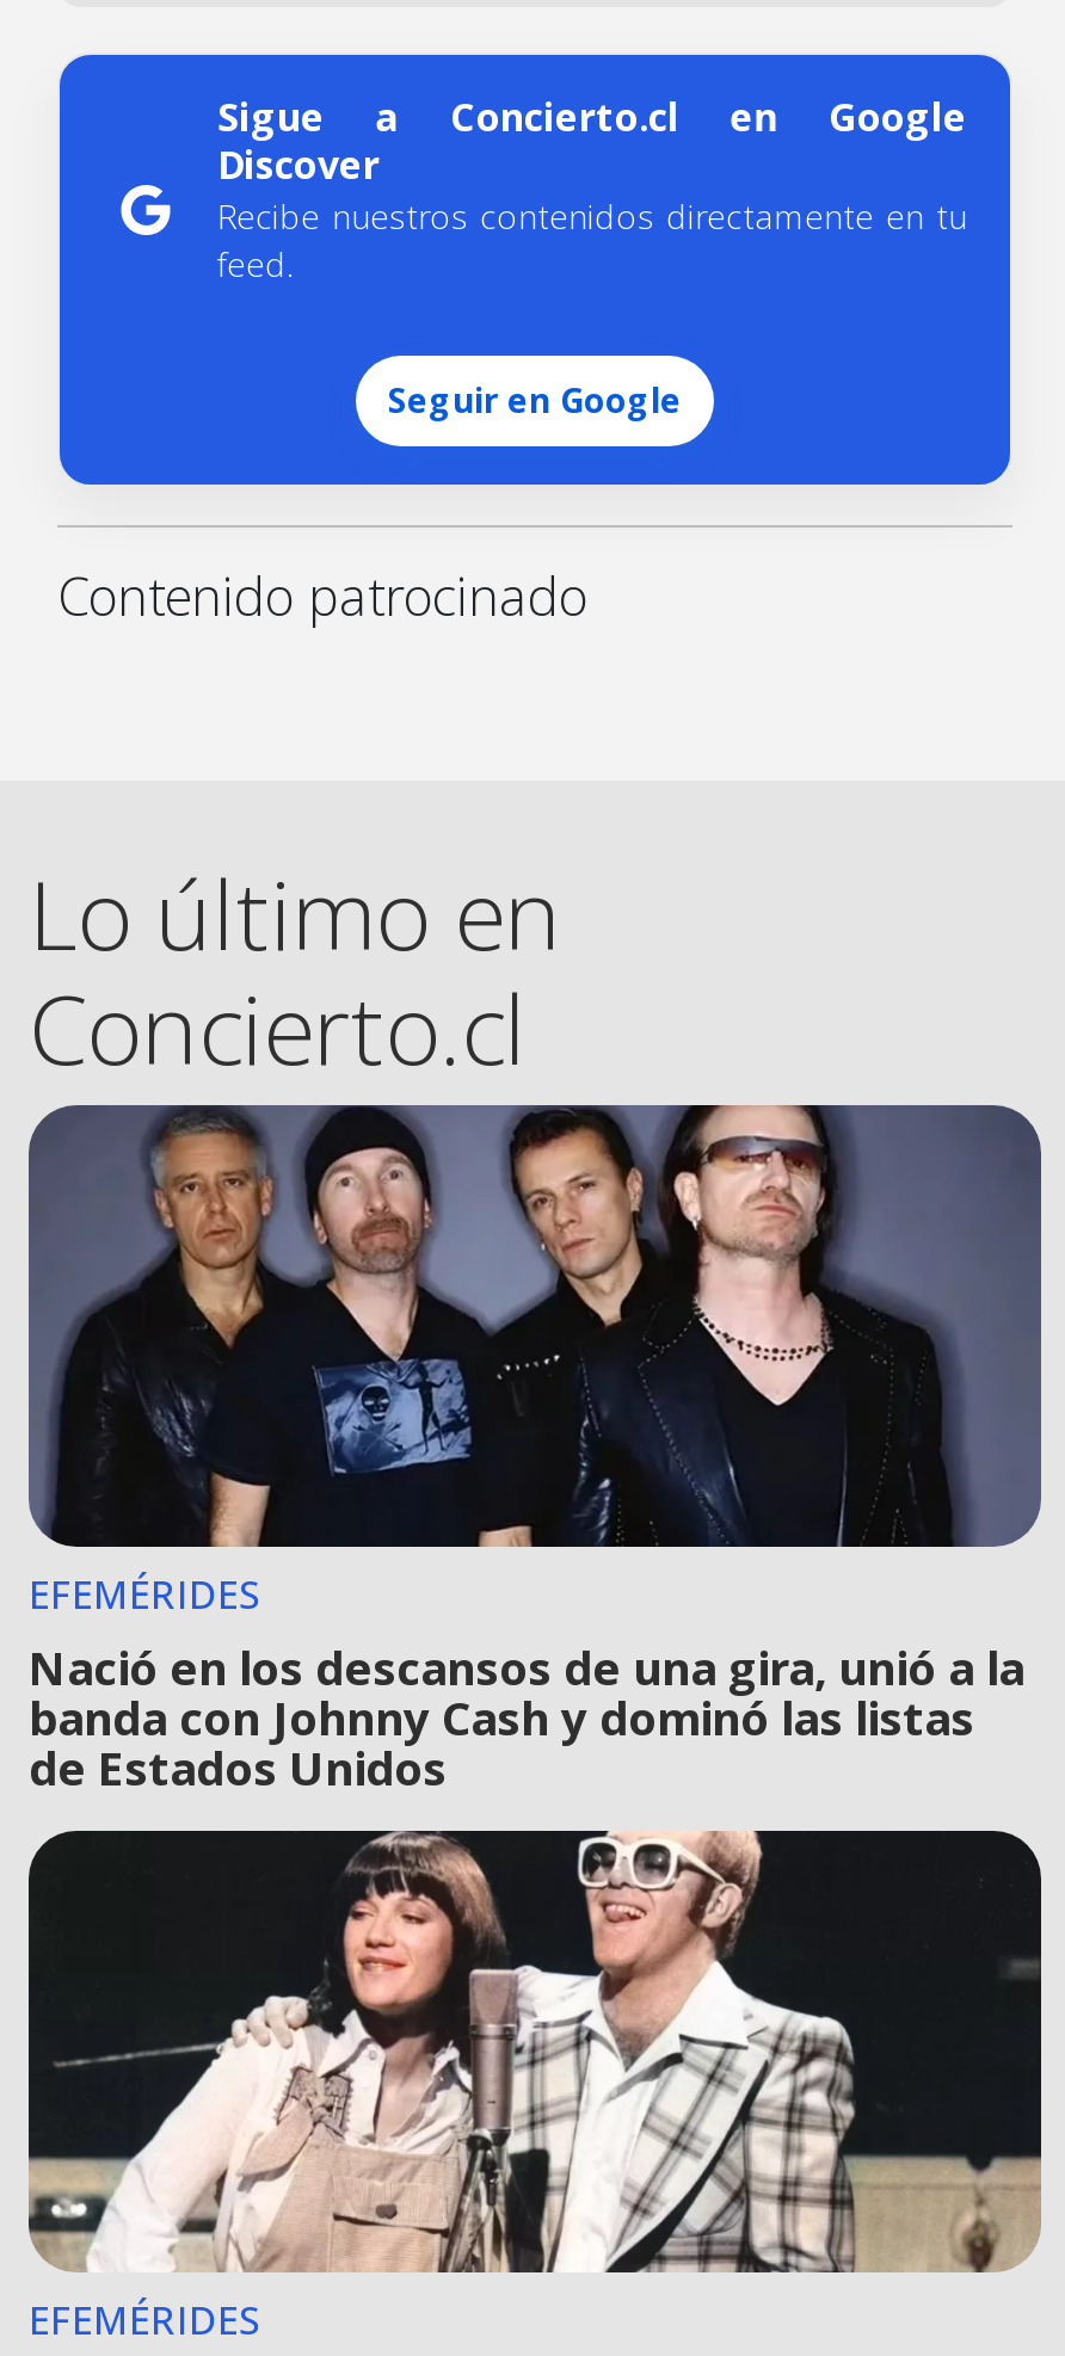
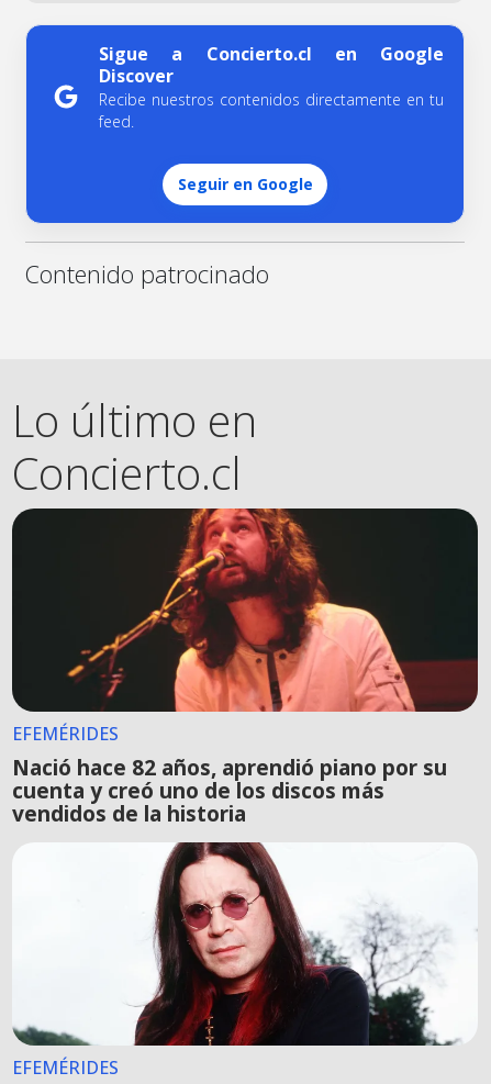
[26,1103,1041,1801] [image] | Nació en los descansos de una gira, unió a la | banda con Johnny Cash y dominó las listas | de Estados Unidos -> [11,507,478,829] [image] | Nació hace 82 años, aprendió piano por su | cuenta y creó uno de los discos más | vendidos de la historia
[26,1828,1044,2275] [image] -> [12,841,478,1047] [image]

